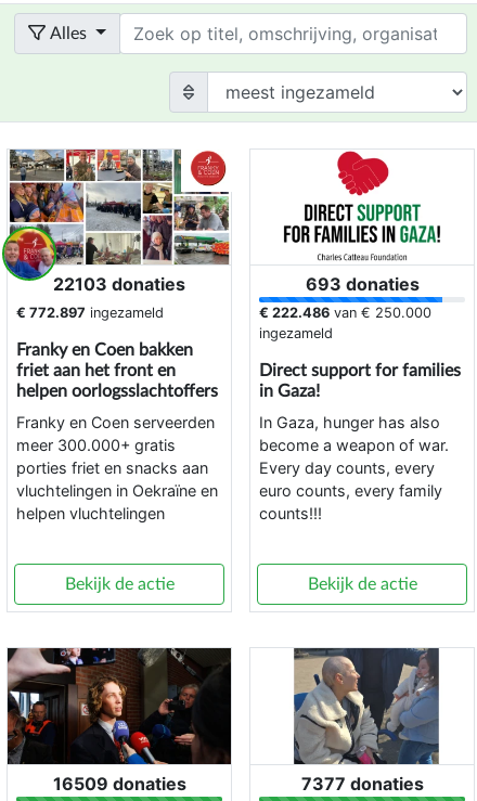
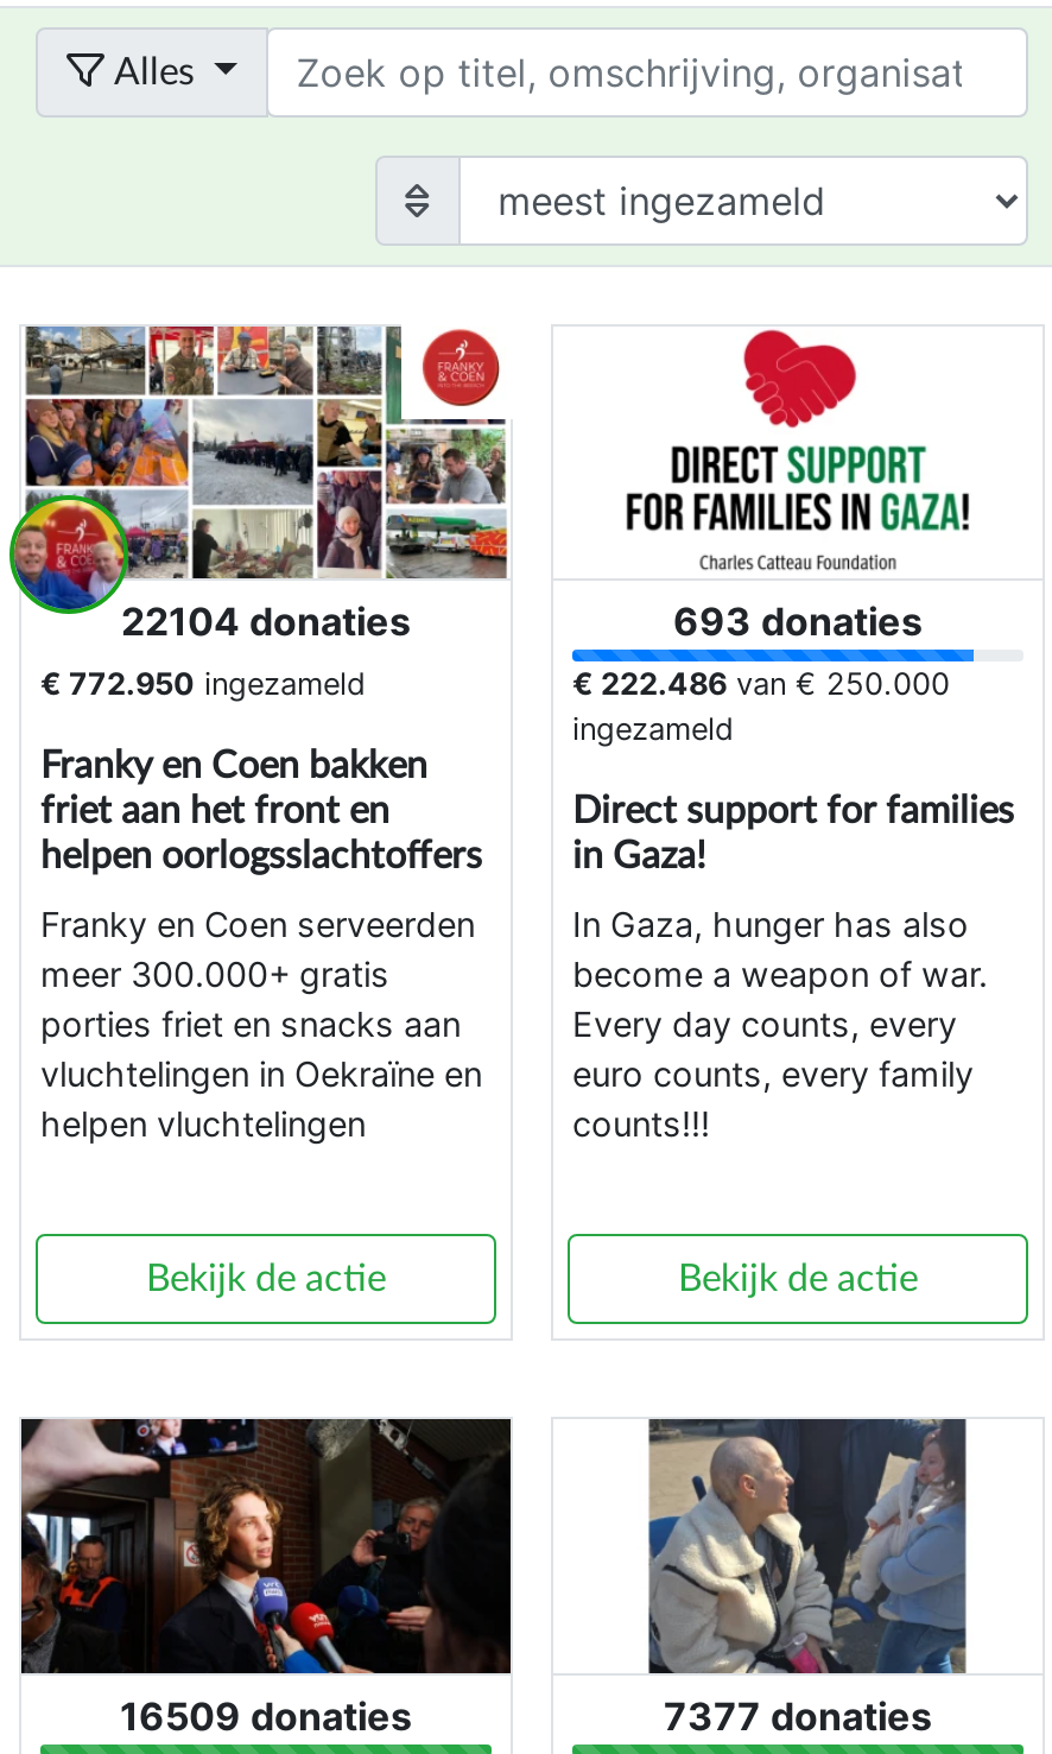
[53,274,185,295] 22103 donaties -> [121,598,411,646] 22104 donaties
[16,305,164,321] € 772.897 ingezameld -> [40,667,366,703] € 772.950 ingezameld

